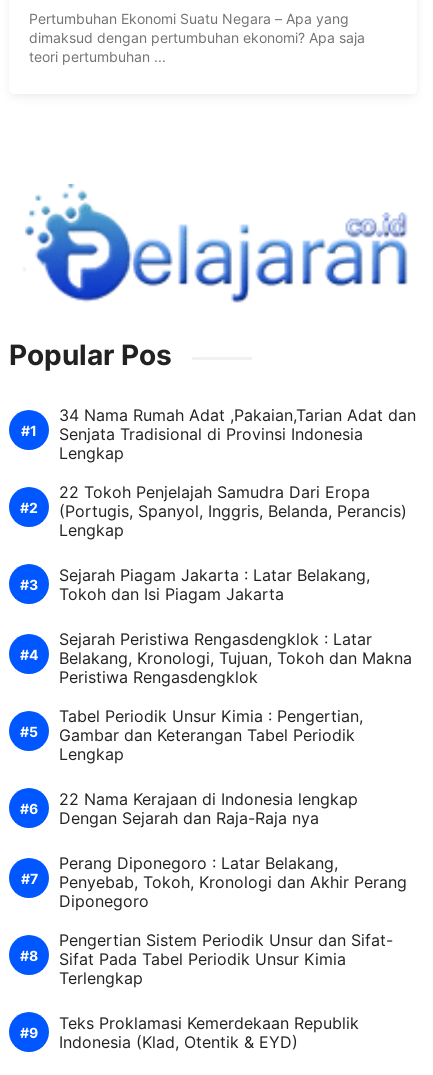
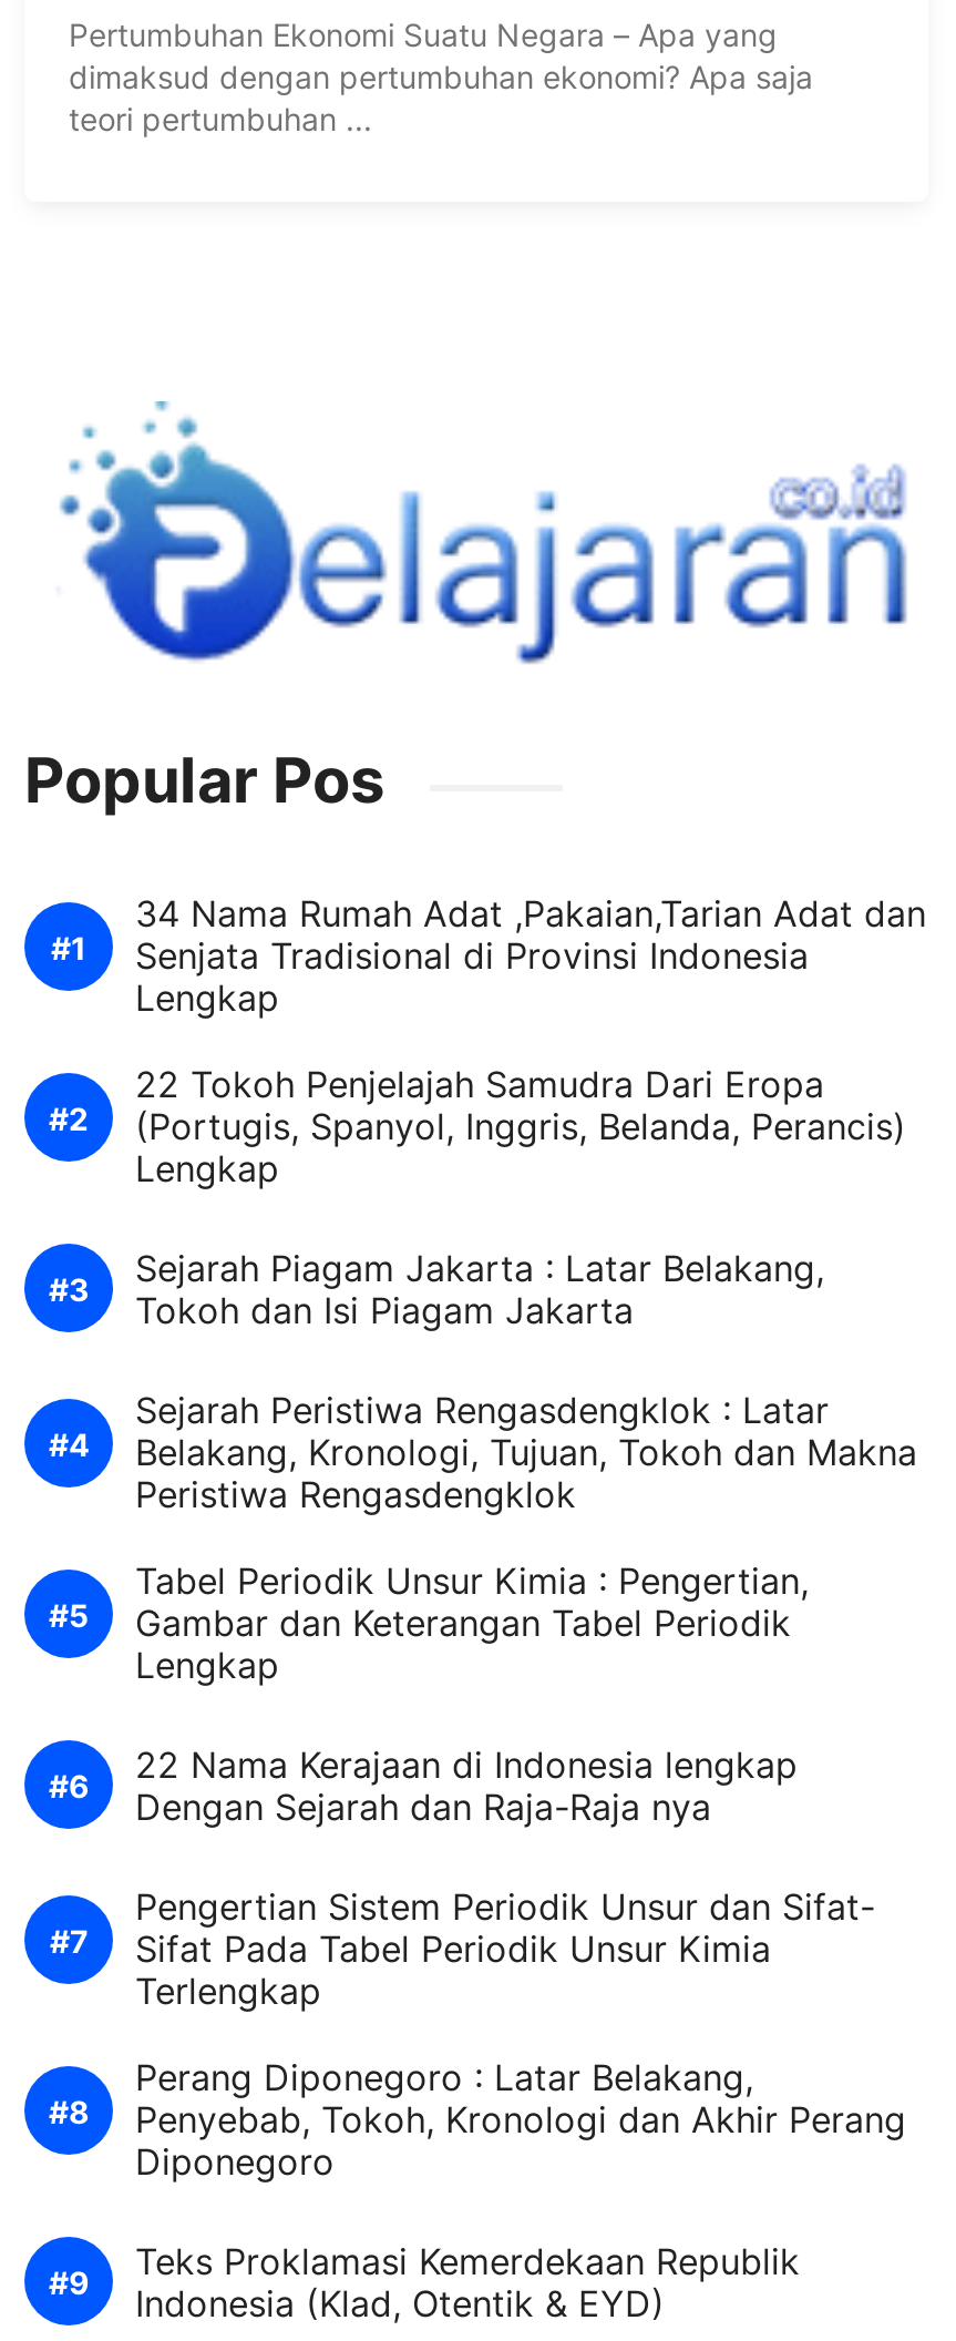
moved [59,853,407,911] -> [135,2056,906,2185]: Perang Diponegoro : Latar Belakang, | Penyebab, Tokoh, Kronologi dan Akhir Perang | Diponegoro
moved [59,930,393,988] -> [135,1885,875,2014]: Pengertian Sistem Periodik Unsur dan Sifat- | Sifat Pada Tabel Periodik Unsur Kimia | Terlengkap

